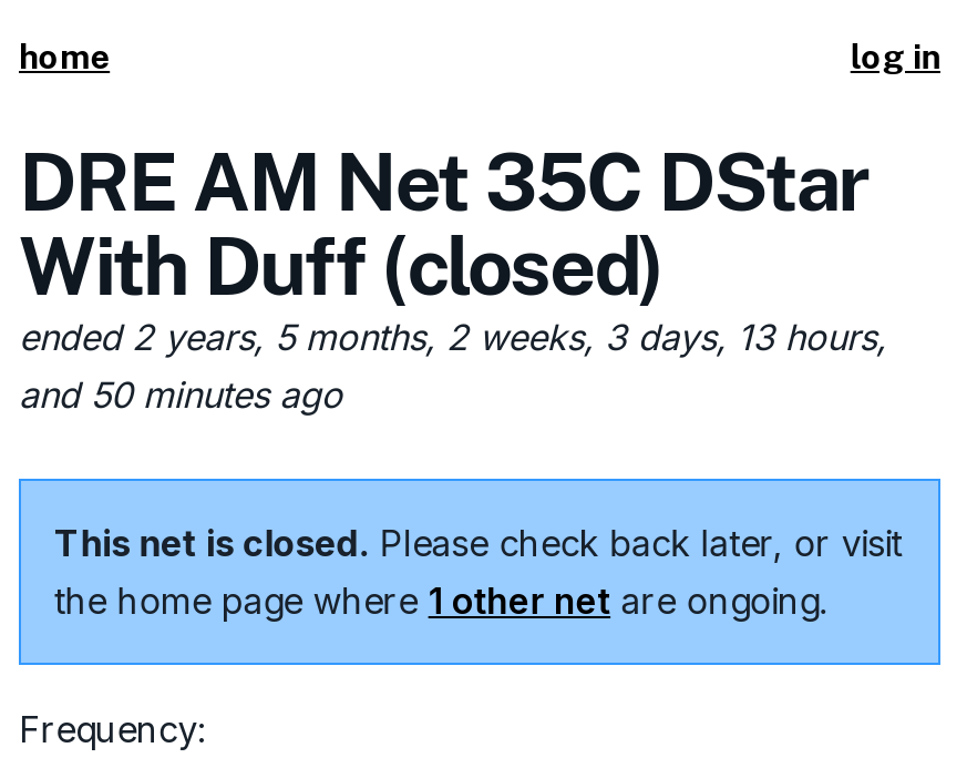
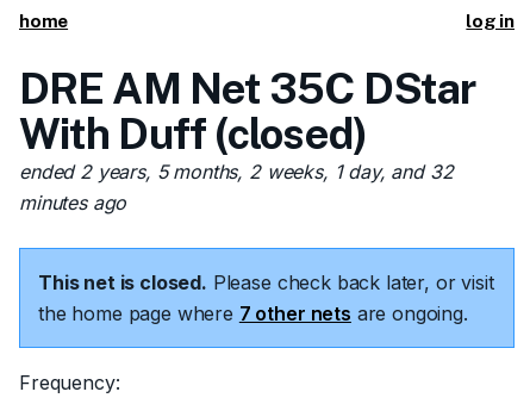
[19,315,887,417] ended 2 years, 5 months, 2 weeks, 3 days, 13 hours, | and 50 minutes ago -> [19,160,453,214] ended 2 years, 5 months, 2 weeks, 1 day, and 32 | minutes ago
[54,578,827,623] the home page where 1 other net are ongoing. -> [38,301,468,325] the home page where 7 other nets are ongoing.

